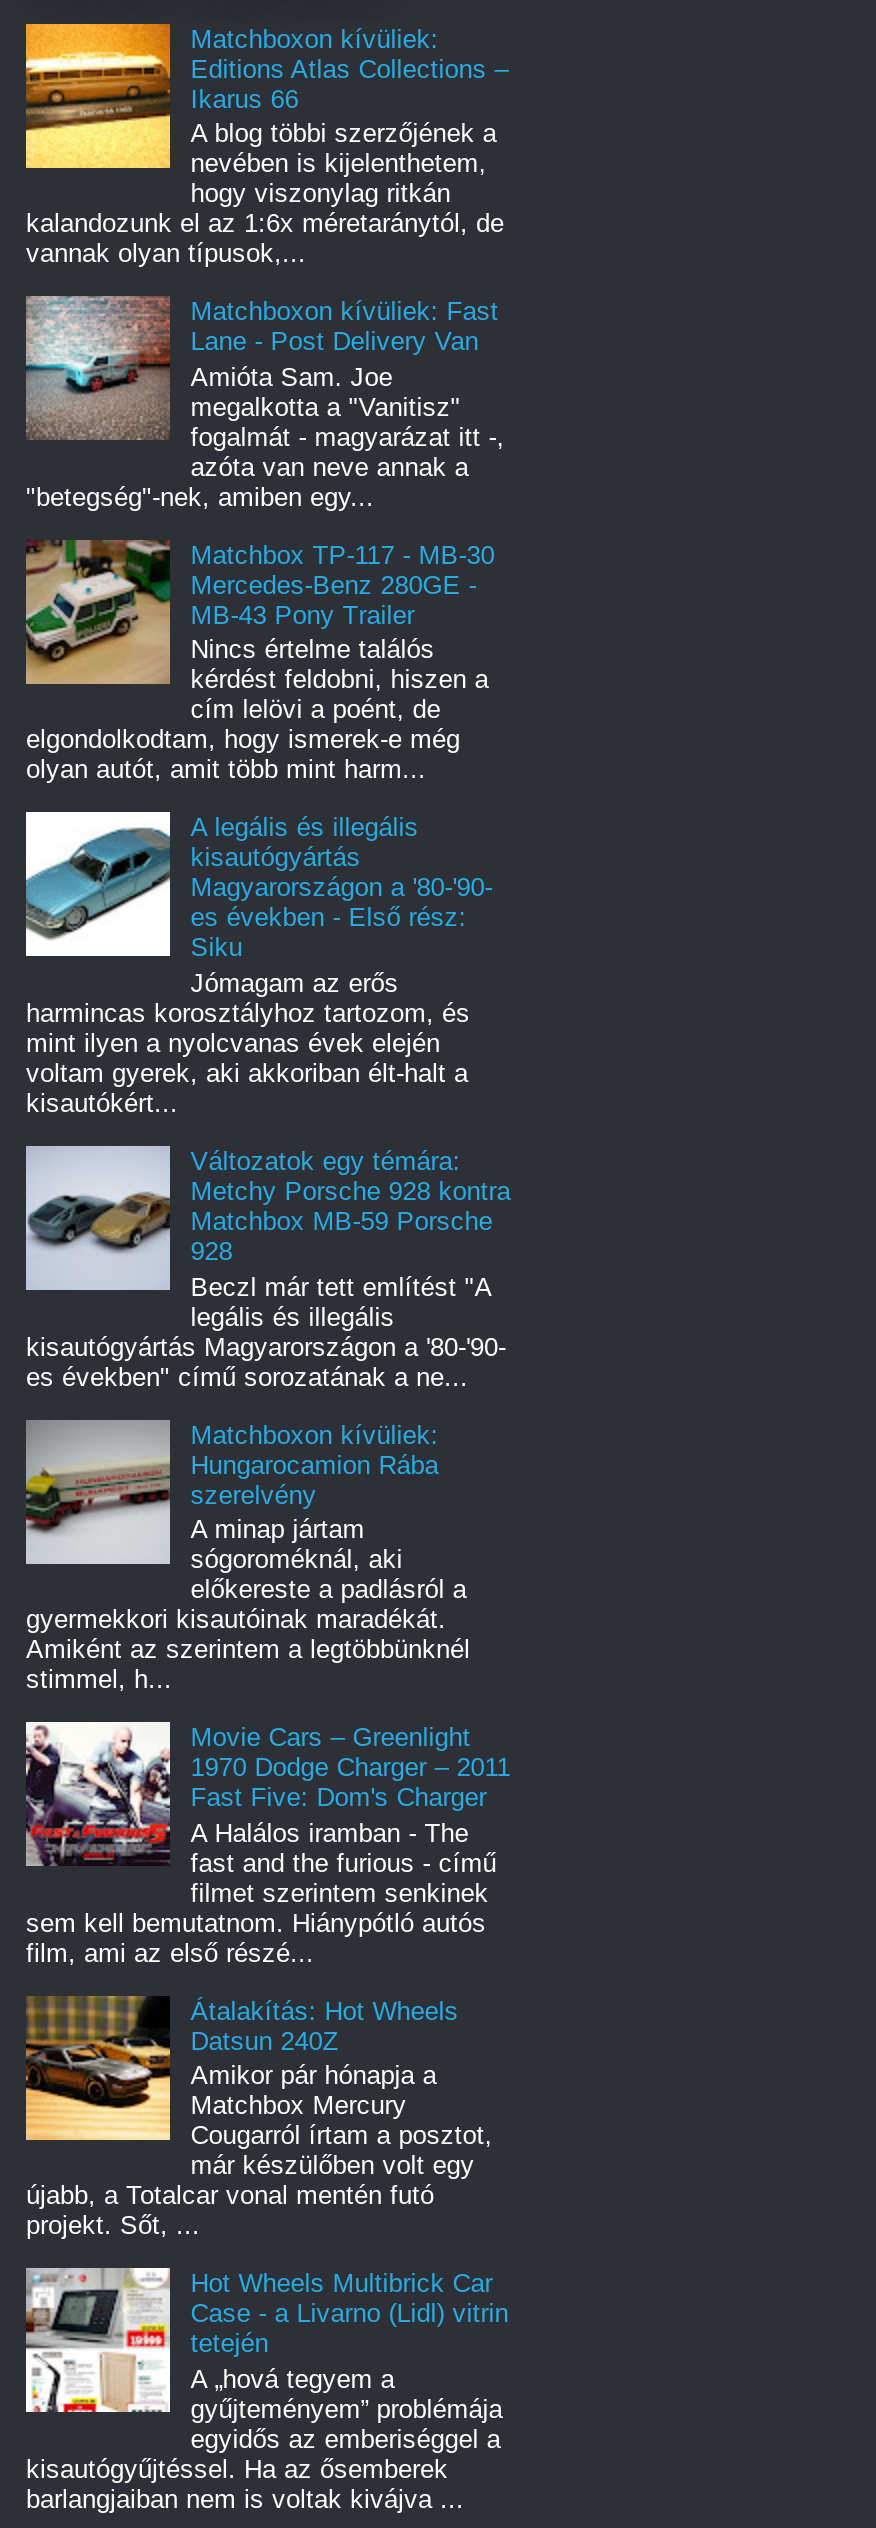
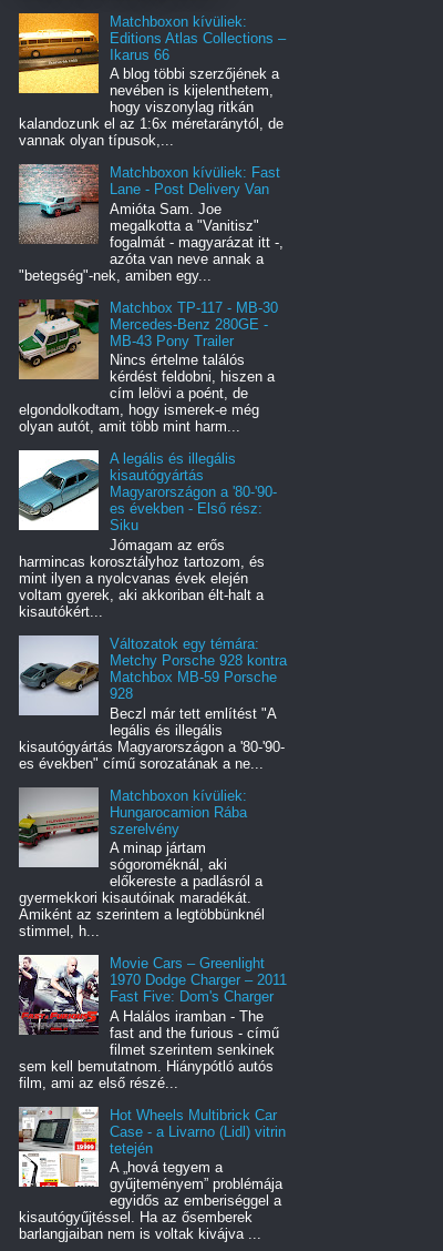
[24,1994,492,2241] [image] | Átalakítás: Hot Wheels | Datsun 240Z | Amikor pár hónapja a | Matchbox Mercury | Cougarról írtam a posztot, | már készülőben volt egy | újabb, a Totalcar vonal mentén futó | projekt. Sőt, ... -> none

